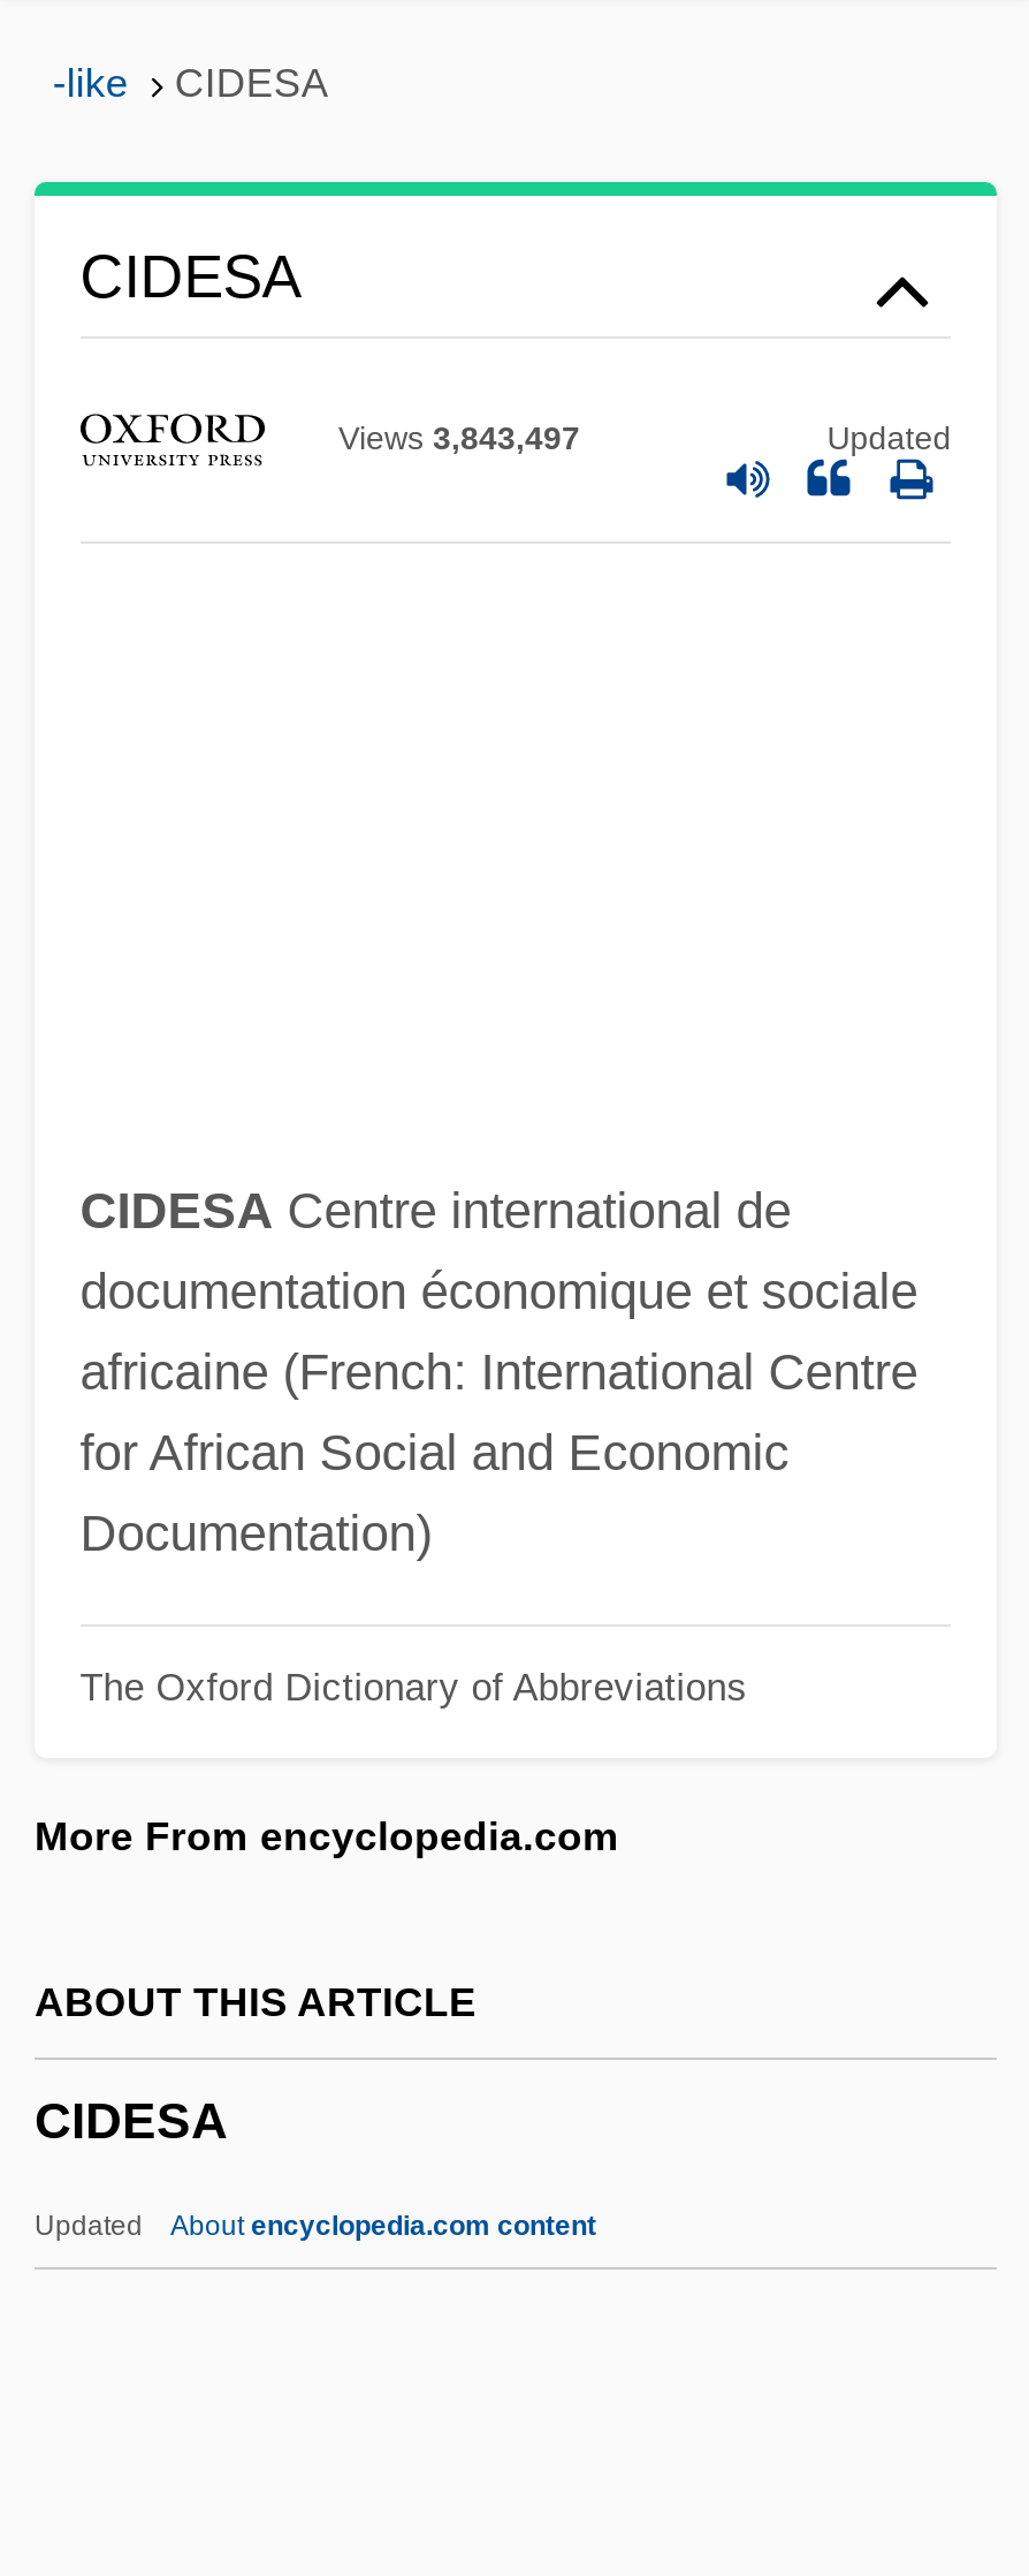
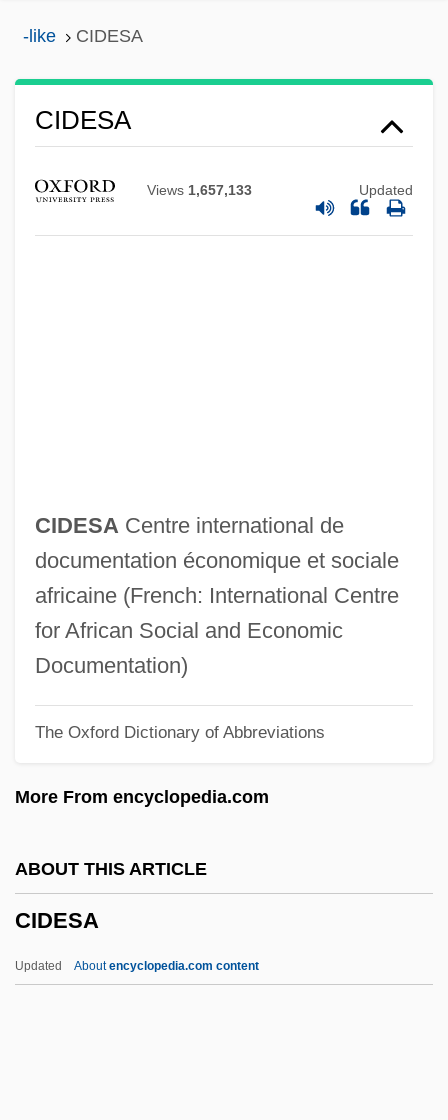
[338,421,580,457] Views 3,843,497 -> [147,182,252,198] Views 1,657,133

